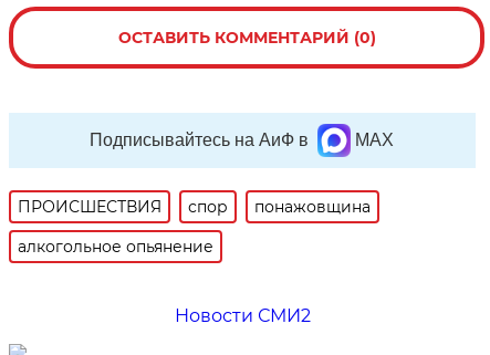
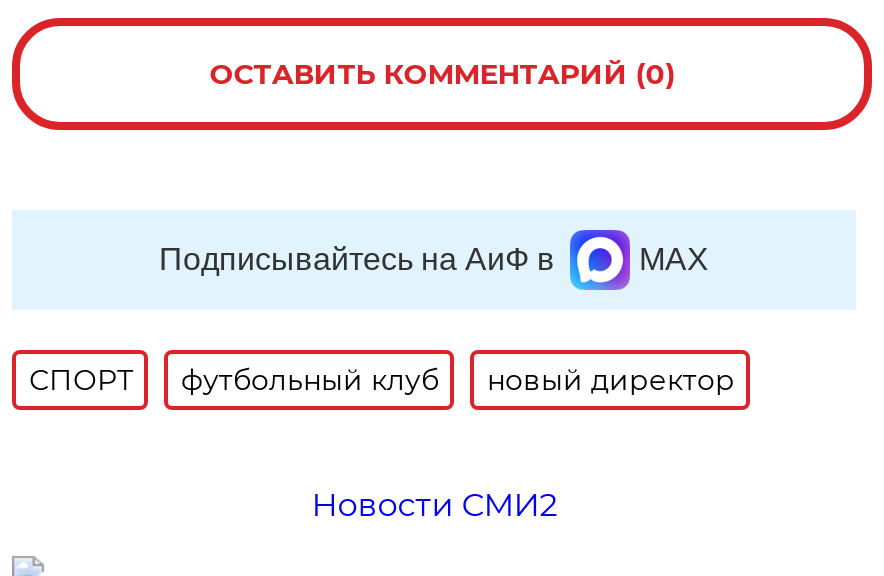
[18,197,371,257] ПРОИСШЕСТВИЯ | спор | понажовщина | алкогольное опьянение -> [29,362,735,398] СПОРТ | футбольный клуб | новый директор

